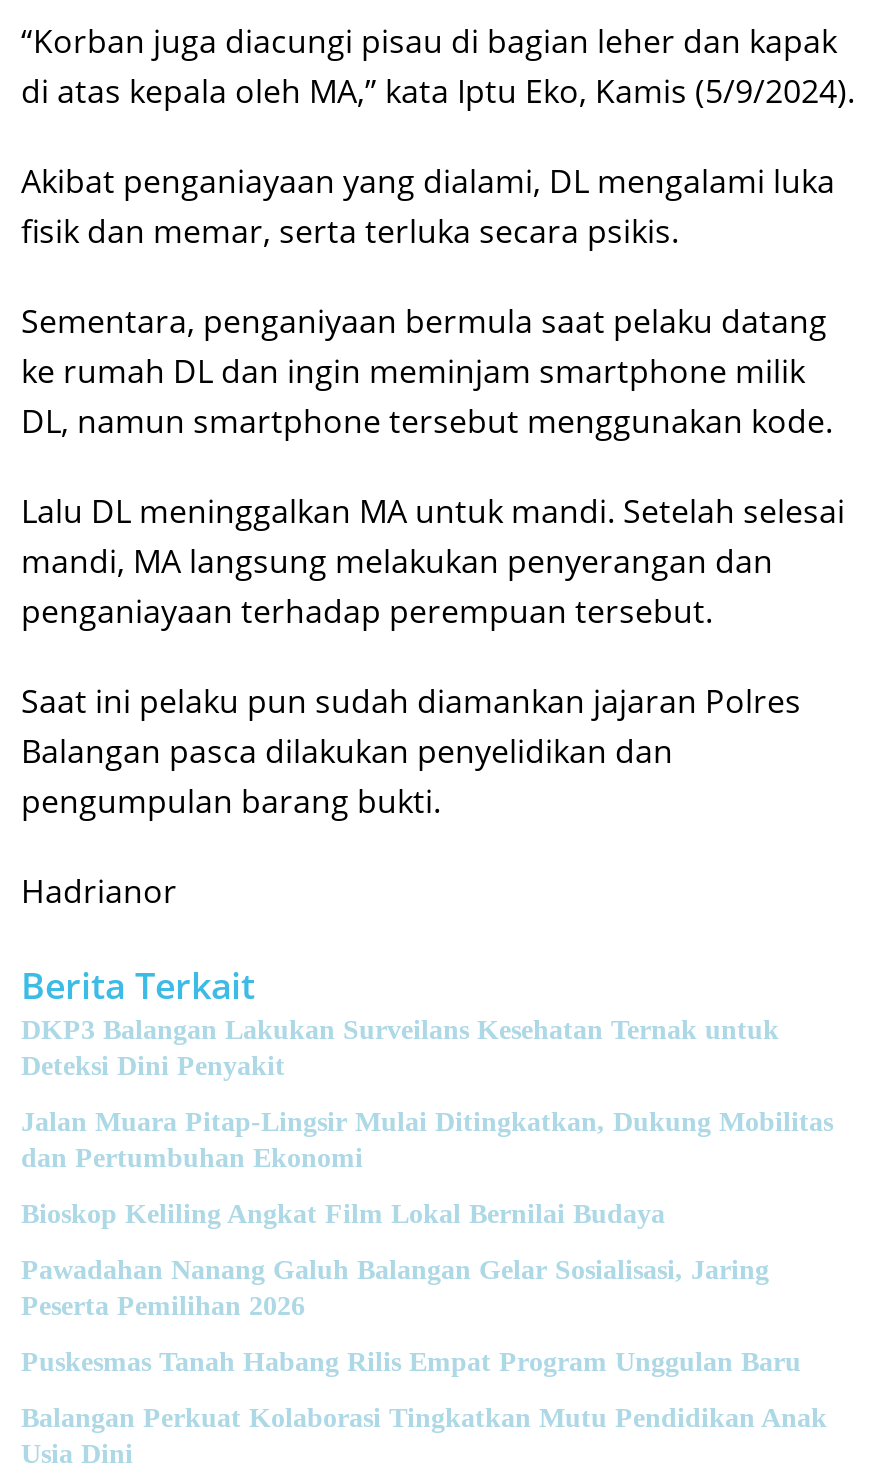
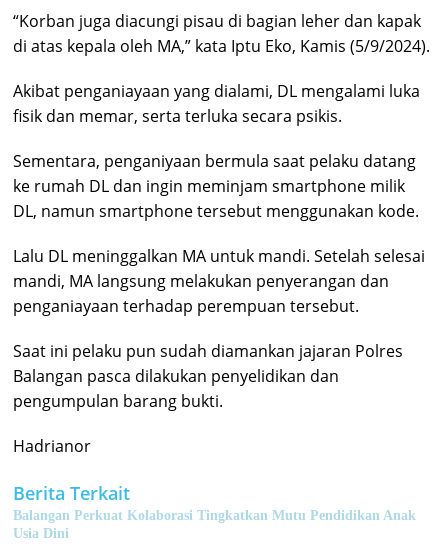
[21,1016,833,1378] DKP3 Balangan Lakukan Surveilans Kesehatan Ternak untuk | Deteksi Dini Penyakit | Jalan Muara Pitap-Lingsir Mulai Ditingkatkan, Dukung Mobilitas | dan Pertumbuhan Ekonomi | Bioskop Keliling Angkat Film Lokal Bernilai Budaya | Pawadahan Nanang Galuh Balangan Gelar Sosialisasi, Jaring | Peserta Pemilihan 2026 | Puskesmas Tanah Habang Rilis Empat Program Unggulan Baru -> none

